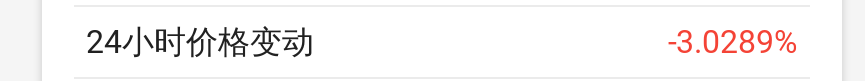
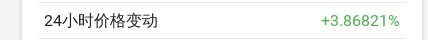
[668,23,798,61] -3.0289% -> [321,10,400,29] +3.86821%

